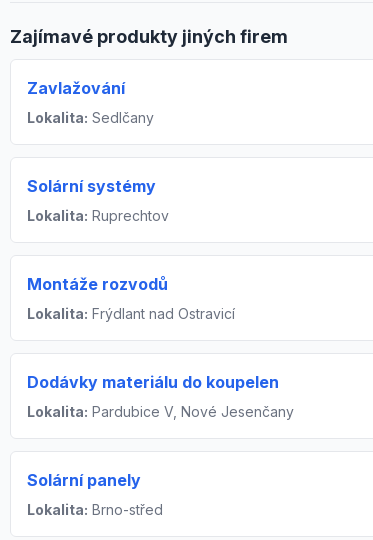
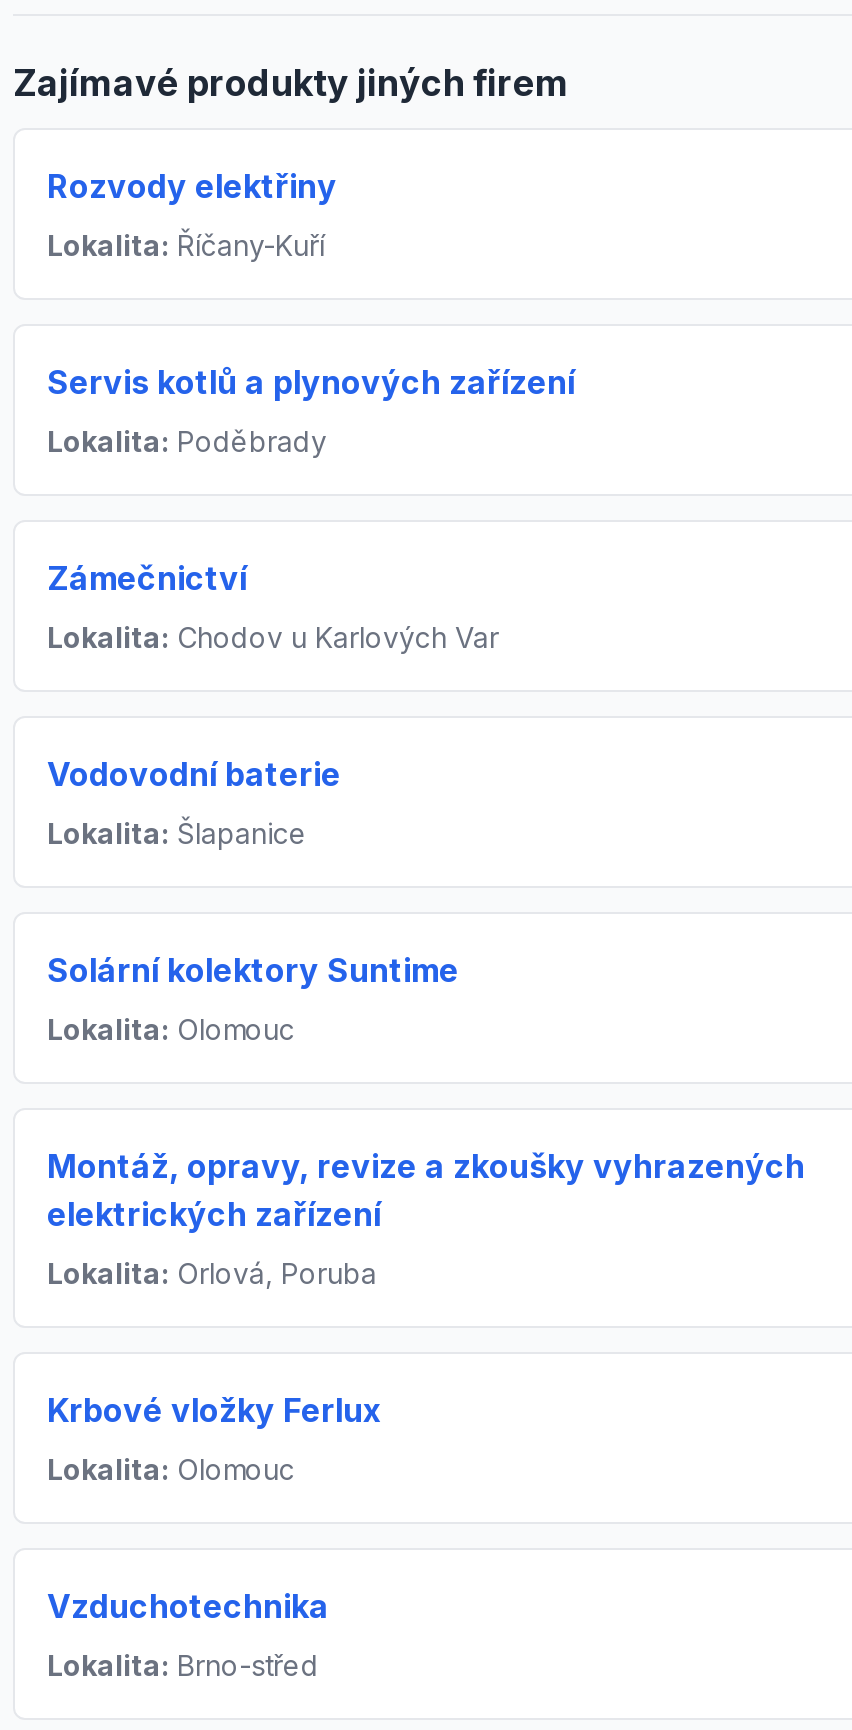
[27,78,294,490] Zavlažování | Lokalita: Sedlčany | Solární systémy | Lokalita: Ruprechtov | Montáže rozvodů | Lokalita: Frýdlant nad Ostravicí | Dodávky materiálu do koupelen | Lokalita: Pardubice V, Nové Jesenčany | Solární panely -> [47,166,805,1626] Rozvody elektřiny | Lokalita: Říčany-Kuří | Servis kotlů a plynových zařízení | Lokalita: Poděbrady | Zámečnictví | Lokalita: Chodov u Karlových Var | Vodovodní baterie | Lokalita: Šlapanice | Solární kolektory Suntime | Lokalita: Olomouc | Montáž, opravy, revize a zkoušky vyhrazených | elektrických zařízení | Lokalita: Orlová, Poruba | Krbové vložky Ferlux | Lokalita: Olomouc | Vzduchotechnika

